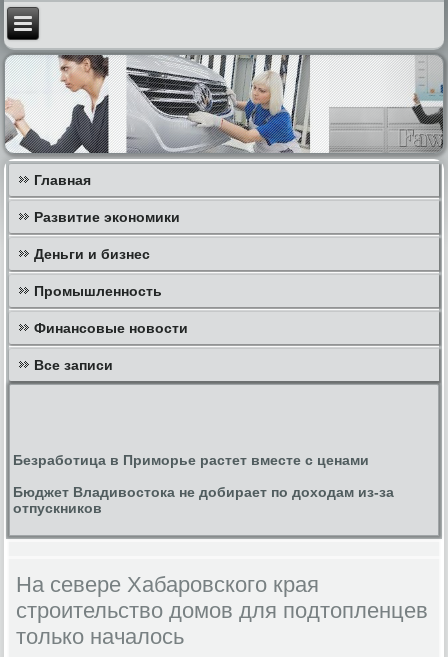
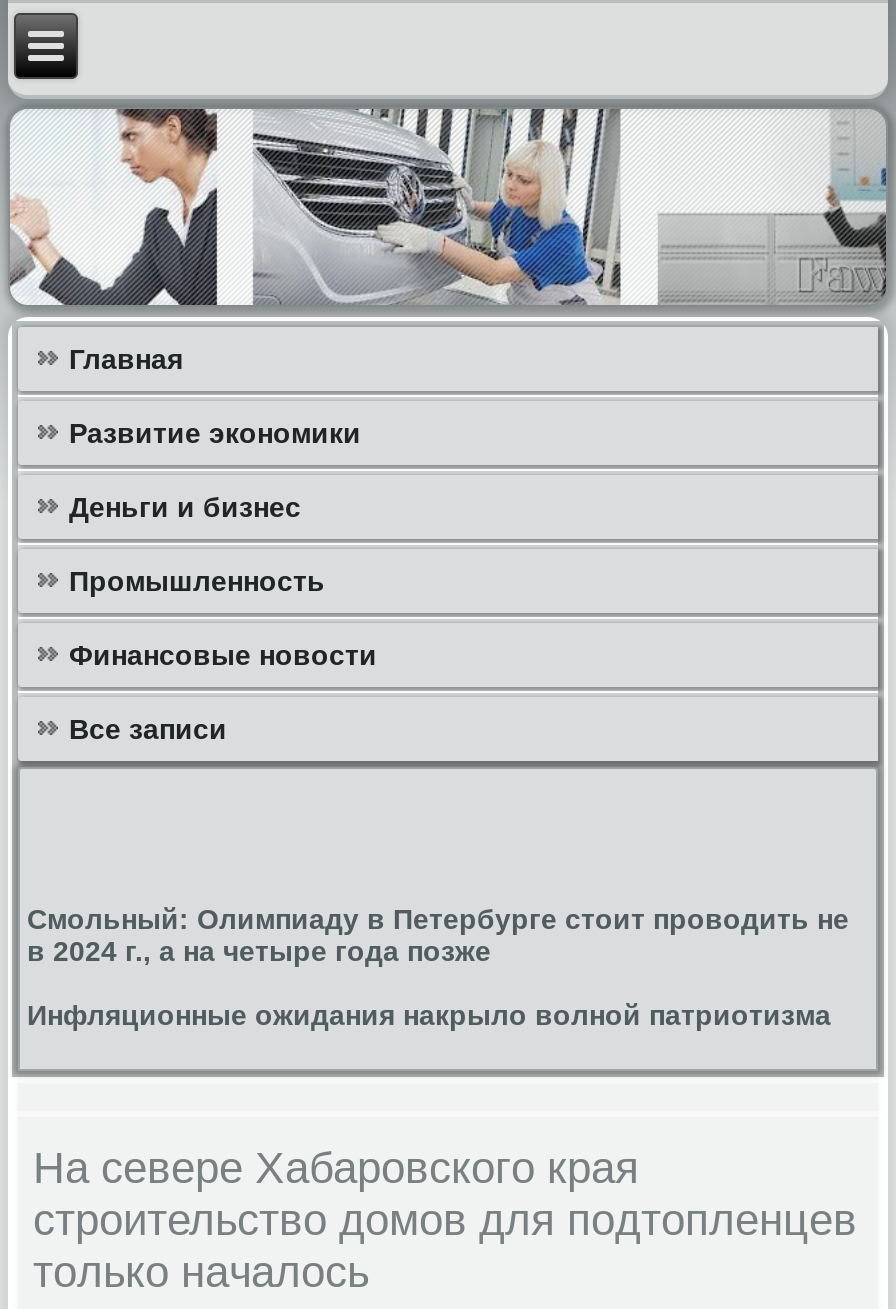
[13,452,369,468] Безработица в Приморье растет вместе с ценами -> [27,903,849,967] Смольный: Олимпиаду в Петербурге стоит проводить не | в 2024 г., а на четыре года позже
[13,484,394,516] Бюджет Владивостока не добирает по доходам из-за | отпускников -> [27,999,831,1031] Инфляционные ожидания накрыло волной патриотизма

